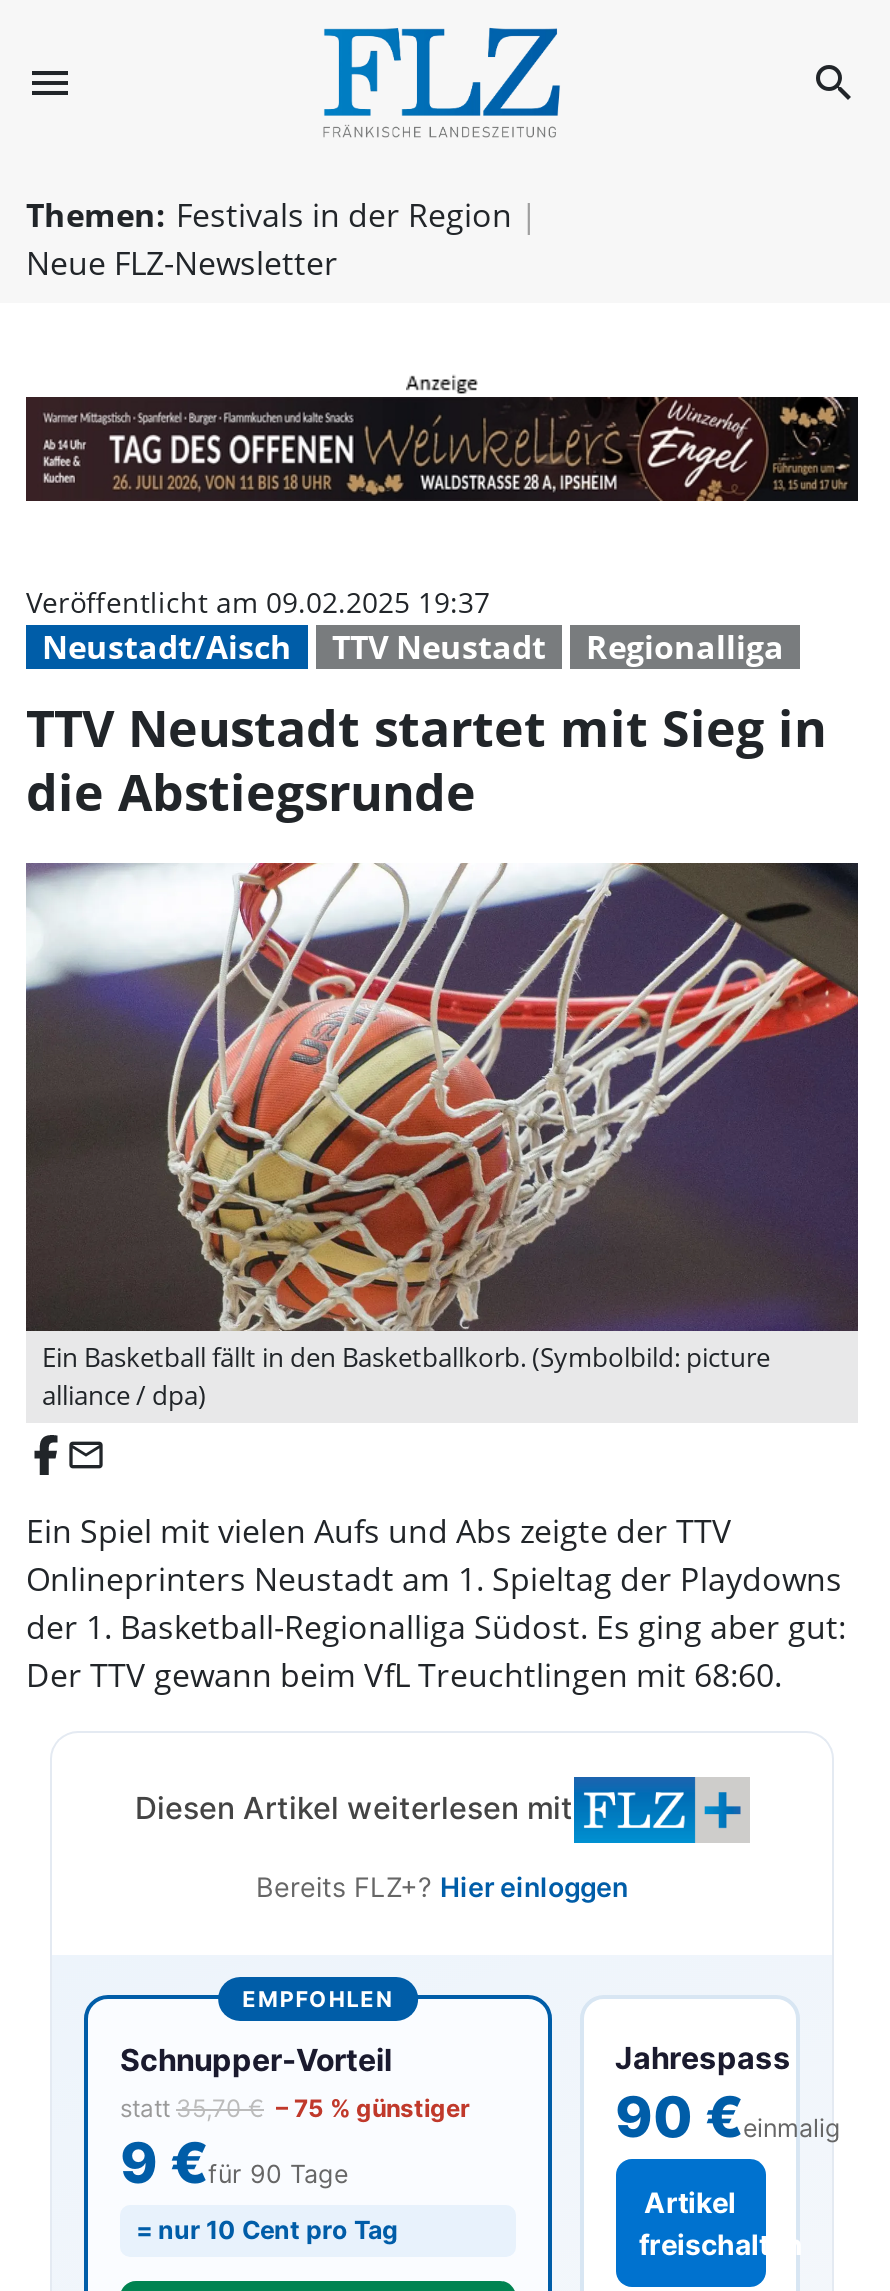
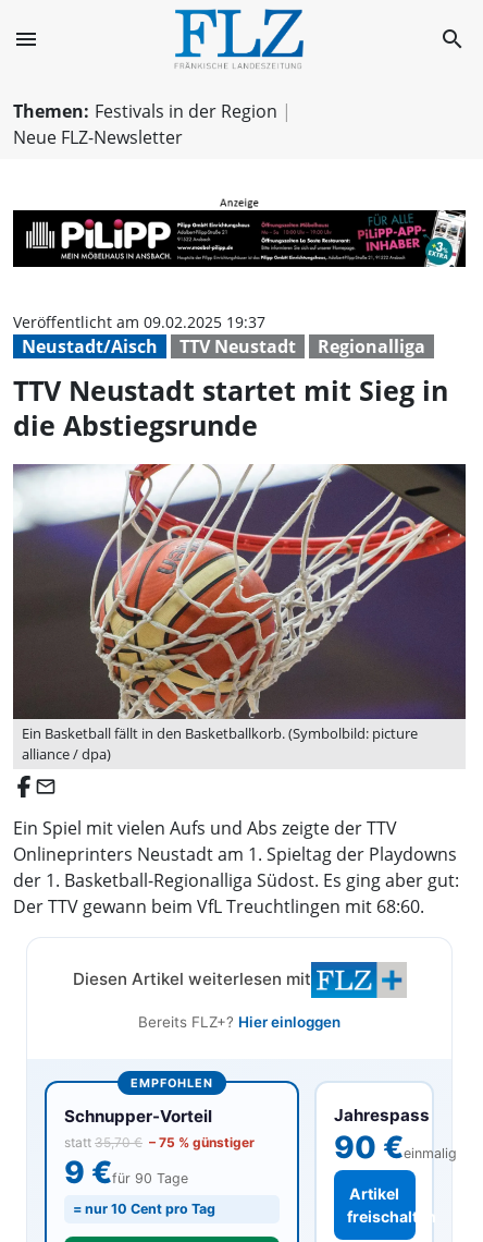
[26,395,860,503] [image] -> [13,209,466,268] [image]

